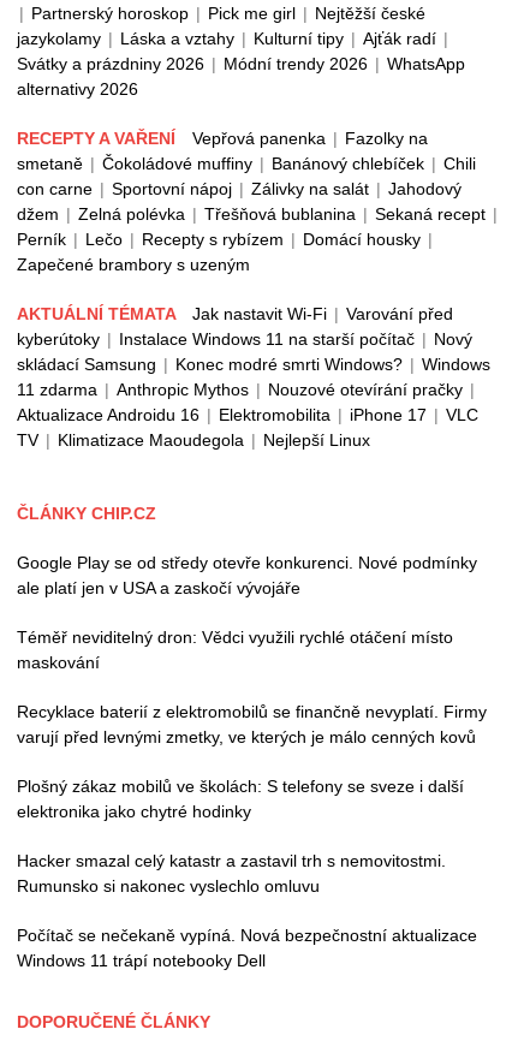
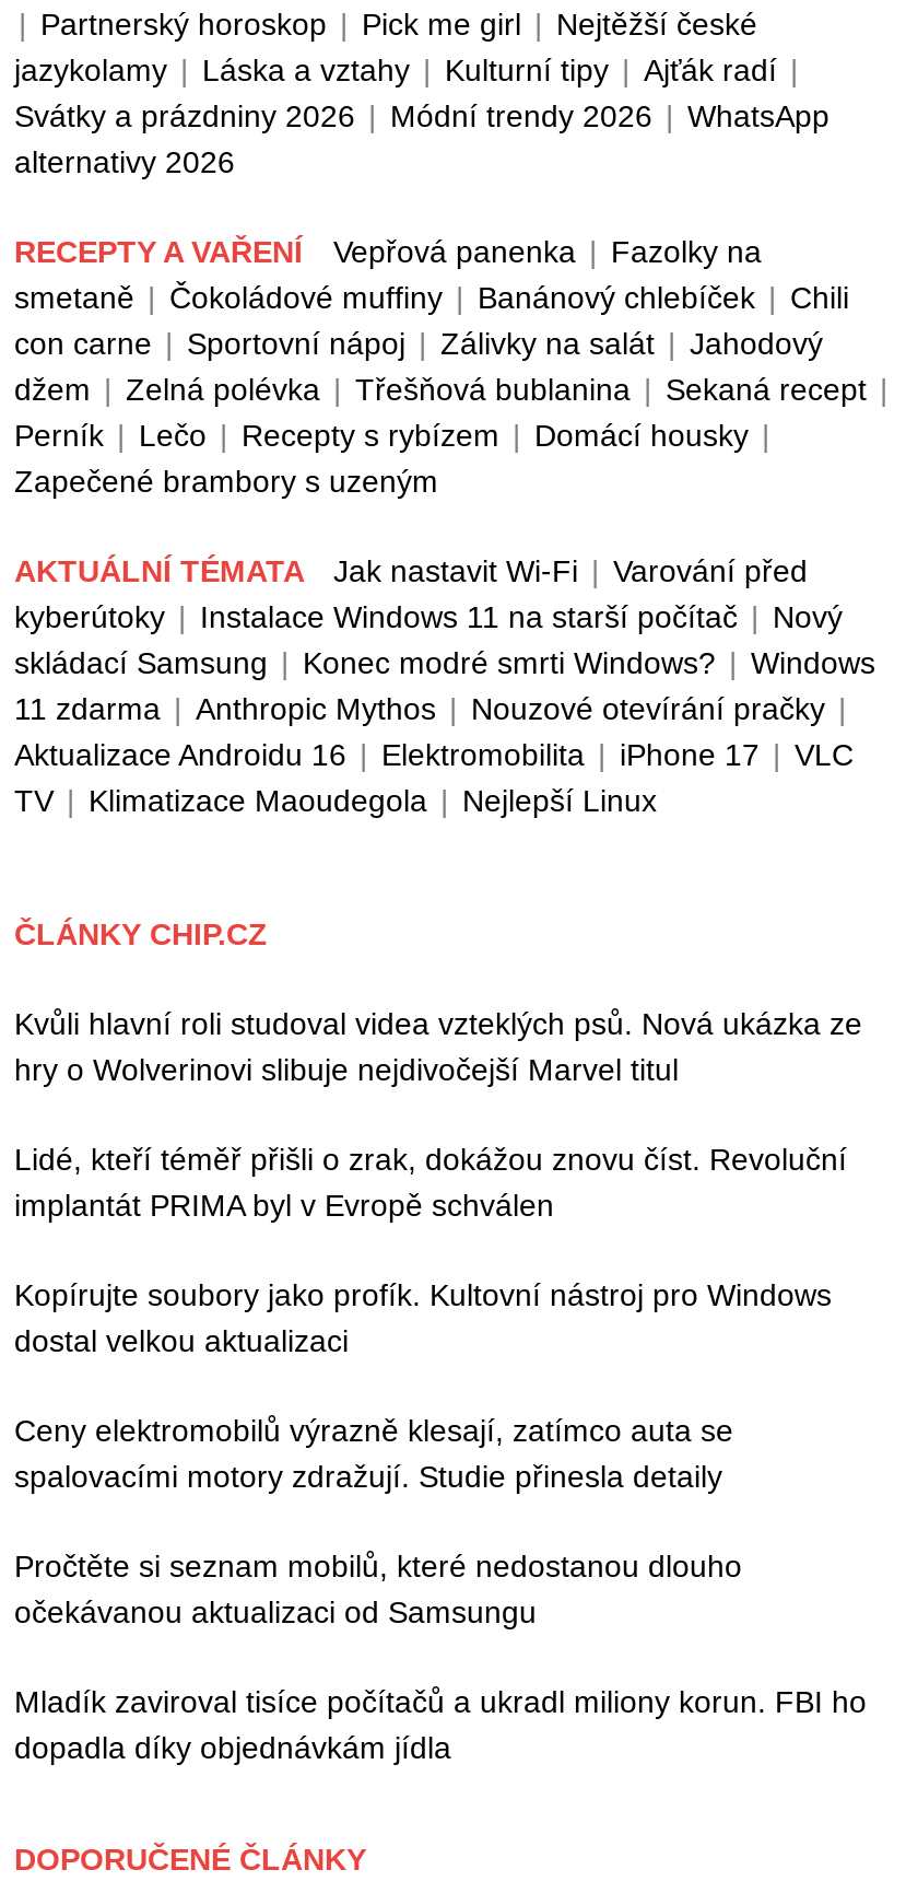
[17,553,477,597] Google Play se od středy otevře konkurenci. Nové podmínky | ale platí jen v USA a zaskočí vývojáře -> [14,1006,862,1087] Kvůli hlavní roli studoval videa vzteklých psů. Nová ukázka ze | hry o Wolverinovi slibuje nejdivočejší Marvel titul
[17,627,453,672] Téměř neviditelný dron: Vědci využili rychlé otáčení místo | maskování -> [14,1142,847,1223] Lidé, kteří téměř přišli o zrak, dokážou znovu číst. Revoluční | implantát PRIMA byl v Evropě schválen
[17,702,487,746] Recyklace baterií z elektromobilů se finančně nevyplatí. Firmy | varují před levnými zmetky, ve kterých je málo cenných kovů -> [14,1277,832,1358] Kopírujte soubory jako profík. Kultovní nástroj pro Windows | dostal velkou aktualizaci
[17,777,464,821] Plošný zákaz mobilů ve školách: S telefony se sveze i další | elektronika jako chytré hodinky -> [14,1413,733,1494] Ceny elektromobilů výrazně klesají, zatímco auta se | spalovacími motory zdražují. Studie přinesla detaily
[17,851,446,896] Hacker smazal celý katastr a zastavil trh s nemovitostmi. | Rumunsko si nakonec vyslechlo omluvu -> [14,1549,742,1629] Pročtěte si seznam mobilů, které nedostanou dlouho | očekávanou aktualizaci od Samsungu
[17,926,477,970] Počítač se nečekaně vypíná. Nová bezpečnostní aktualizace | Windows 11 trápí notebooky Dell -> [14,1684,867,1765] Mladík zaviroval tisíce počítačů a ukradl miliony korun. FBI ho | dopadla díky objednávkám jídla

